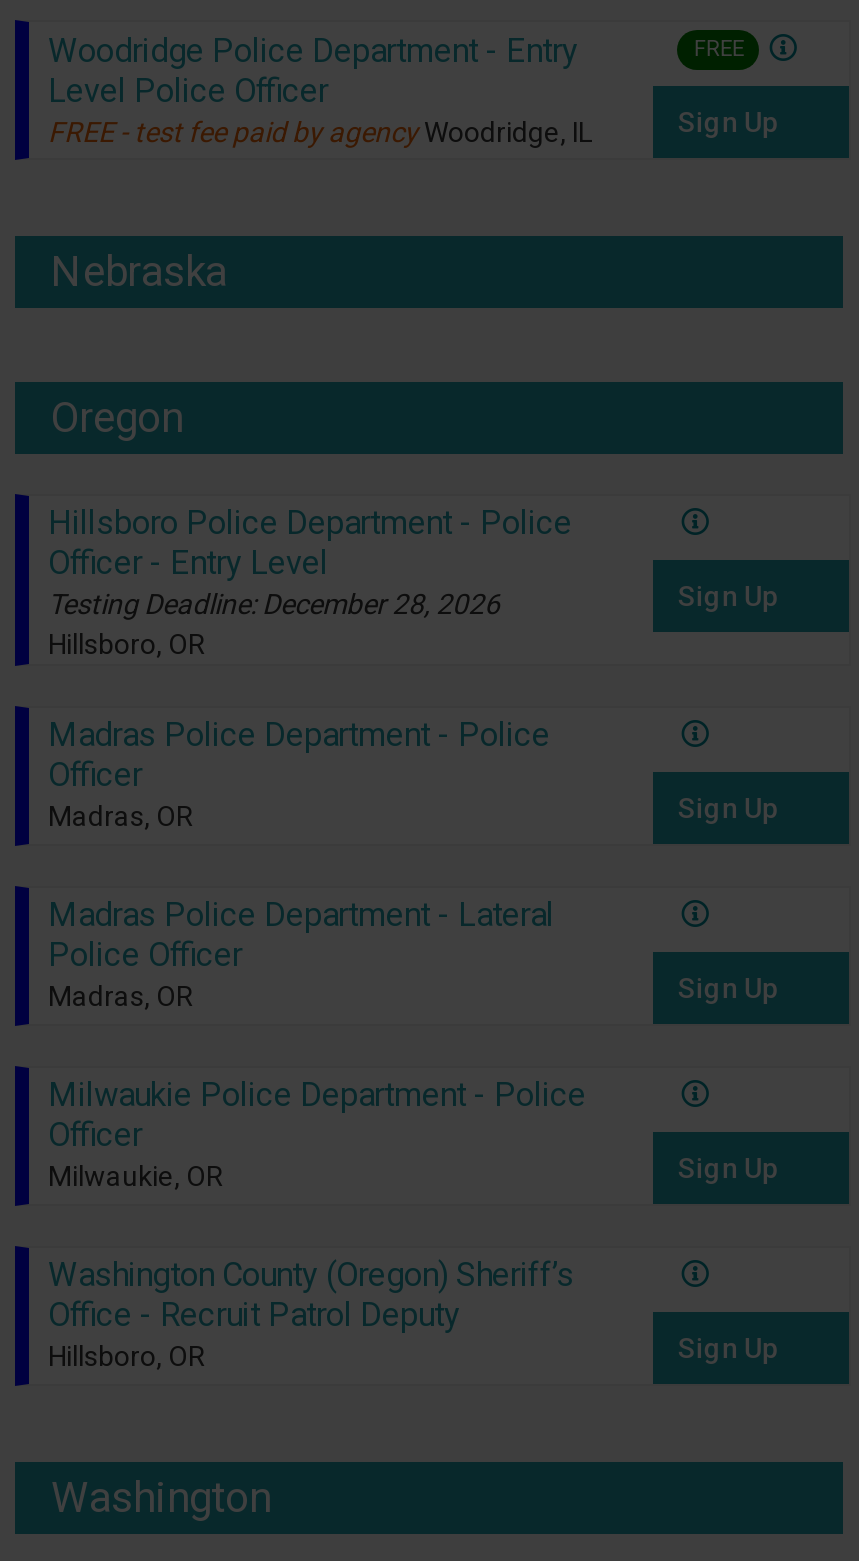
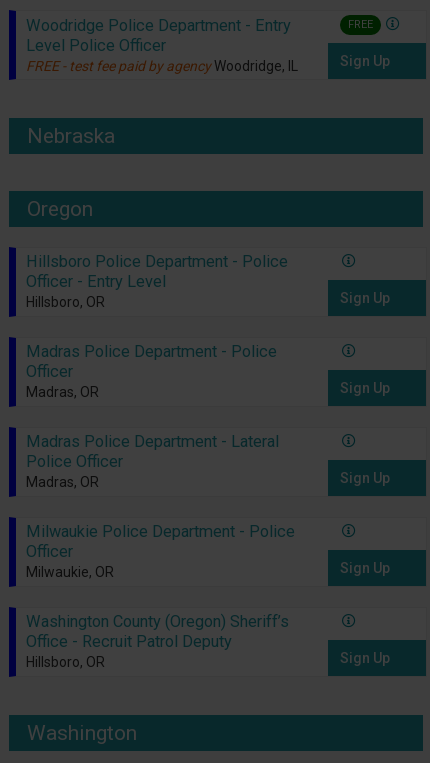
[48,589,500,621] Testing Deadline: December 28, 2026 -> none

